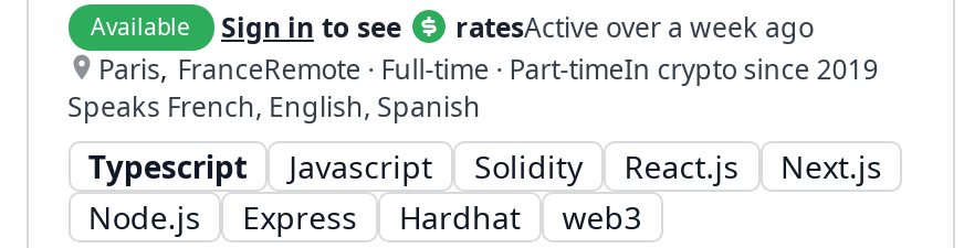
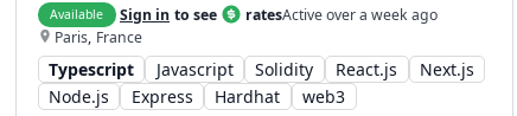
[67,50,878,126] Paris, FranceRemote · Full-time · Part-timeIn crypto since 2019 | Speaks French, English, Spanish -> [54,27,143,47] Paris, France

